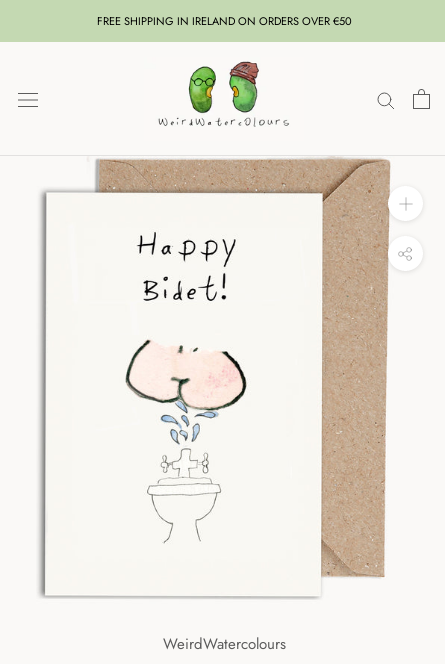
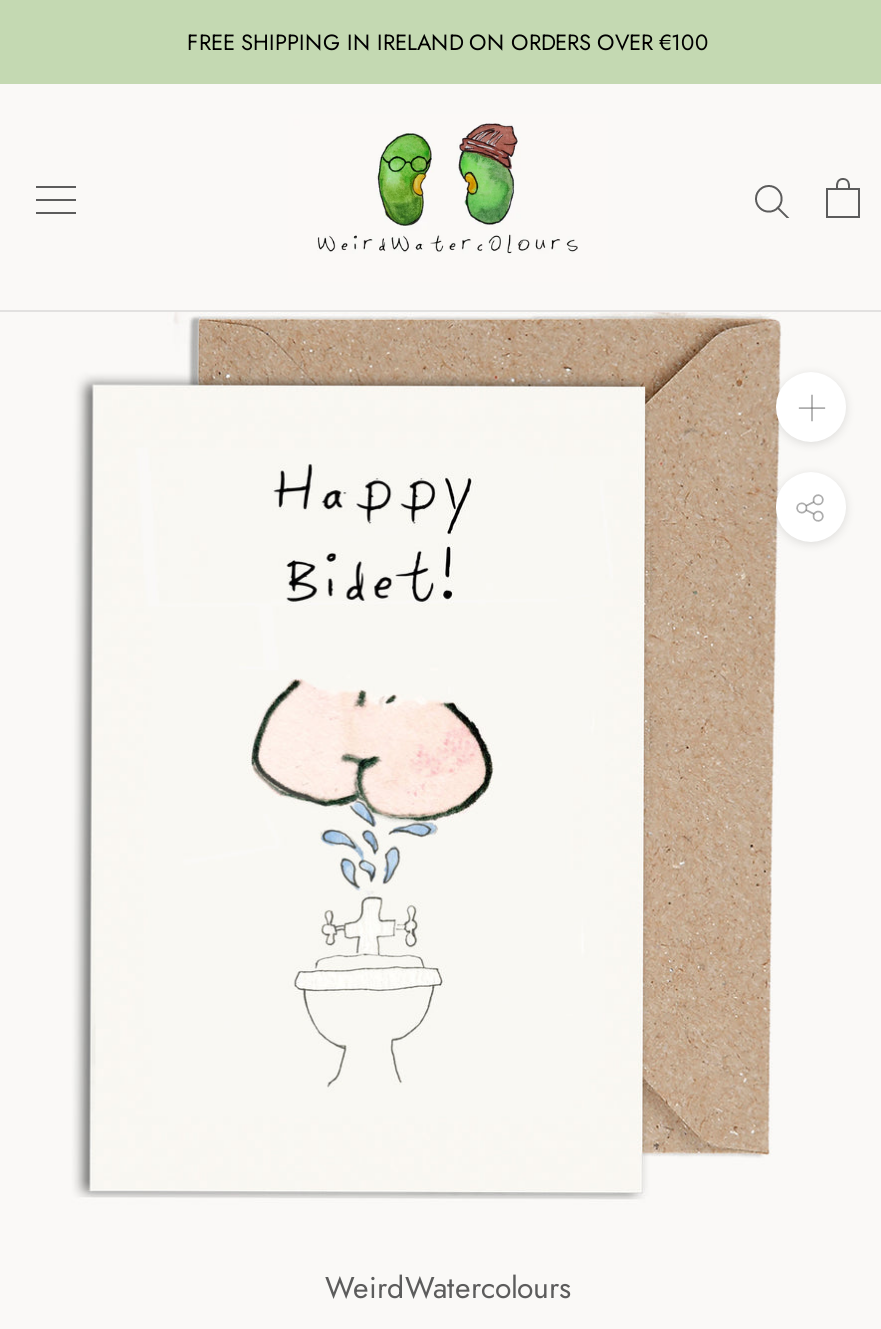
[96,13,351,29] FREE SHIPPING IN IRELAND ON ORDERS OVER €50 -> [187,26,709,58] FREE SHIPPING IN IRELAND ON ORDERS OVER €100

